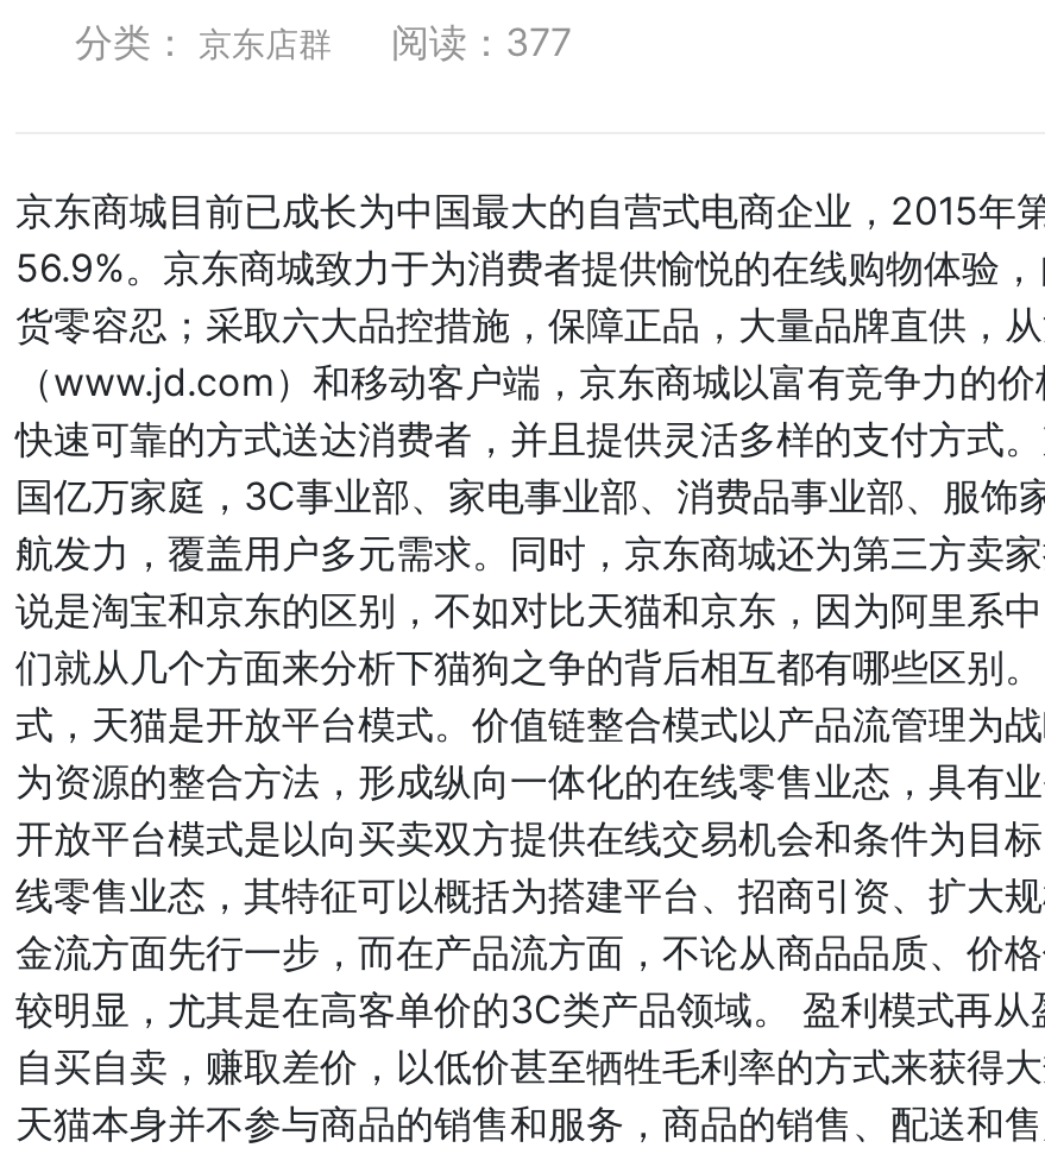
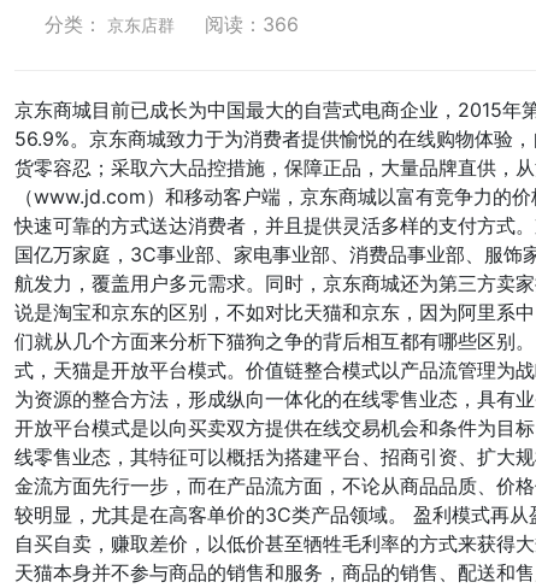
[75,18,572,65] 分类：京东店群 阅读：377 -> [45,12,299,36] 分类：京东店群 阅读：366

